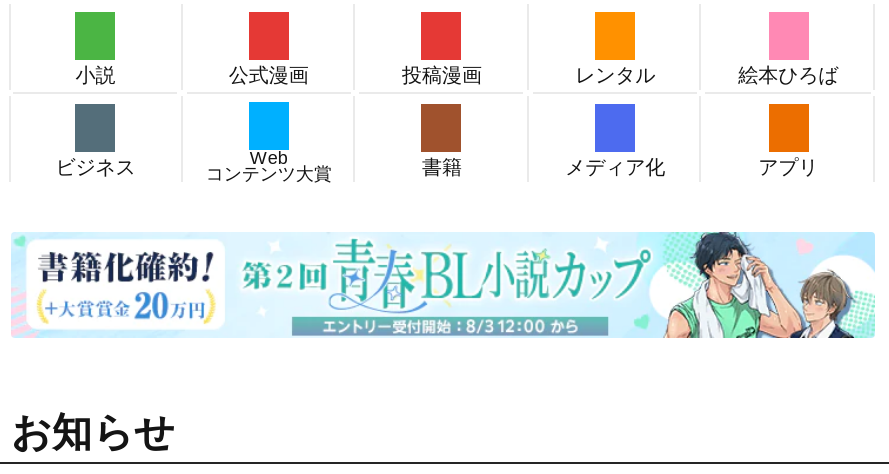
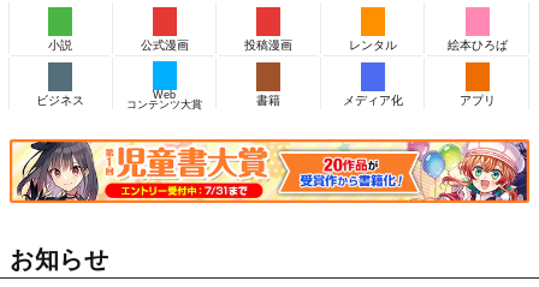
[11,230,877,340] [image] -> [8,138,531,204] [image]

